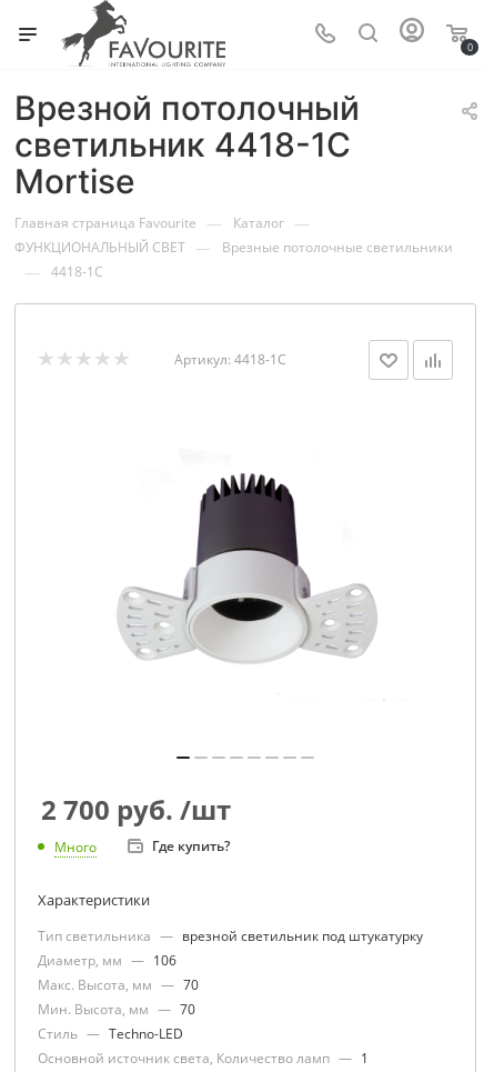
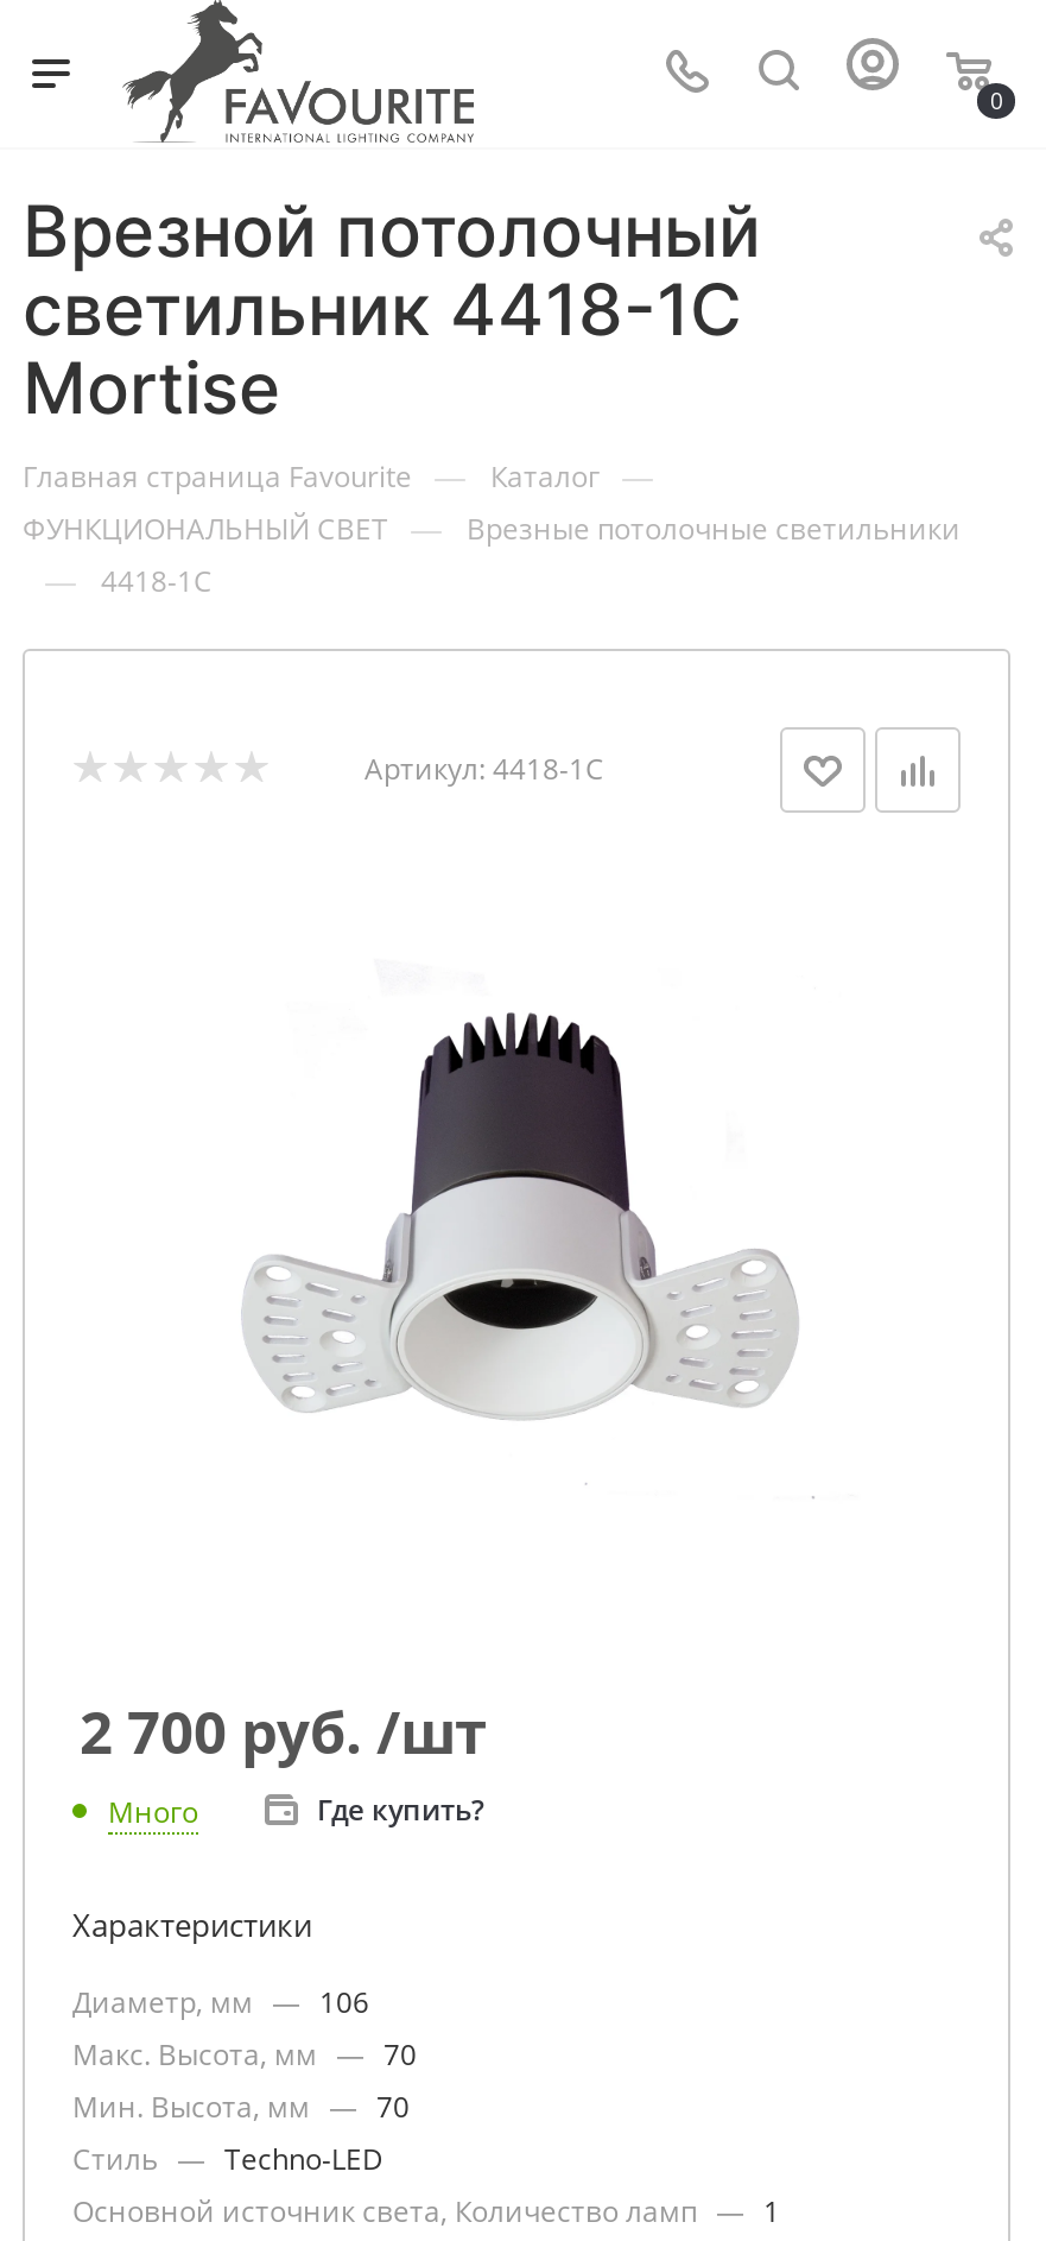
[38,926,423,945] Тип светильника — врезной светильник под штукатурку -> none

